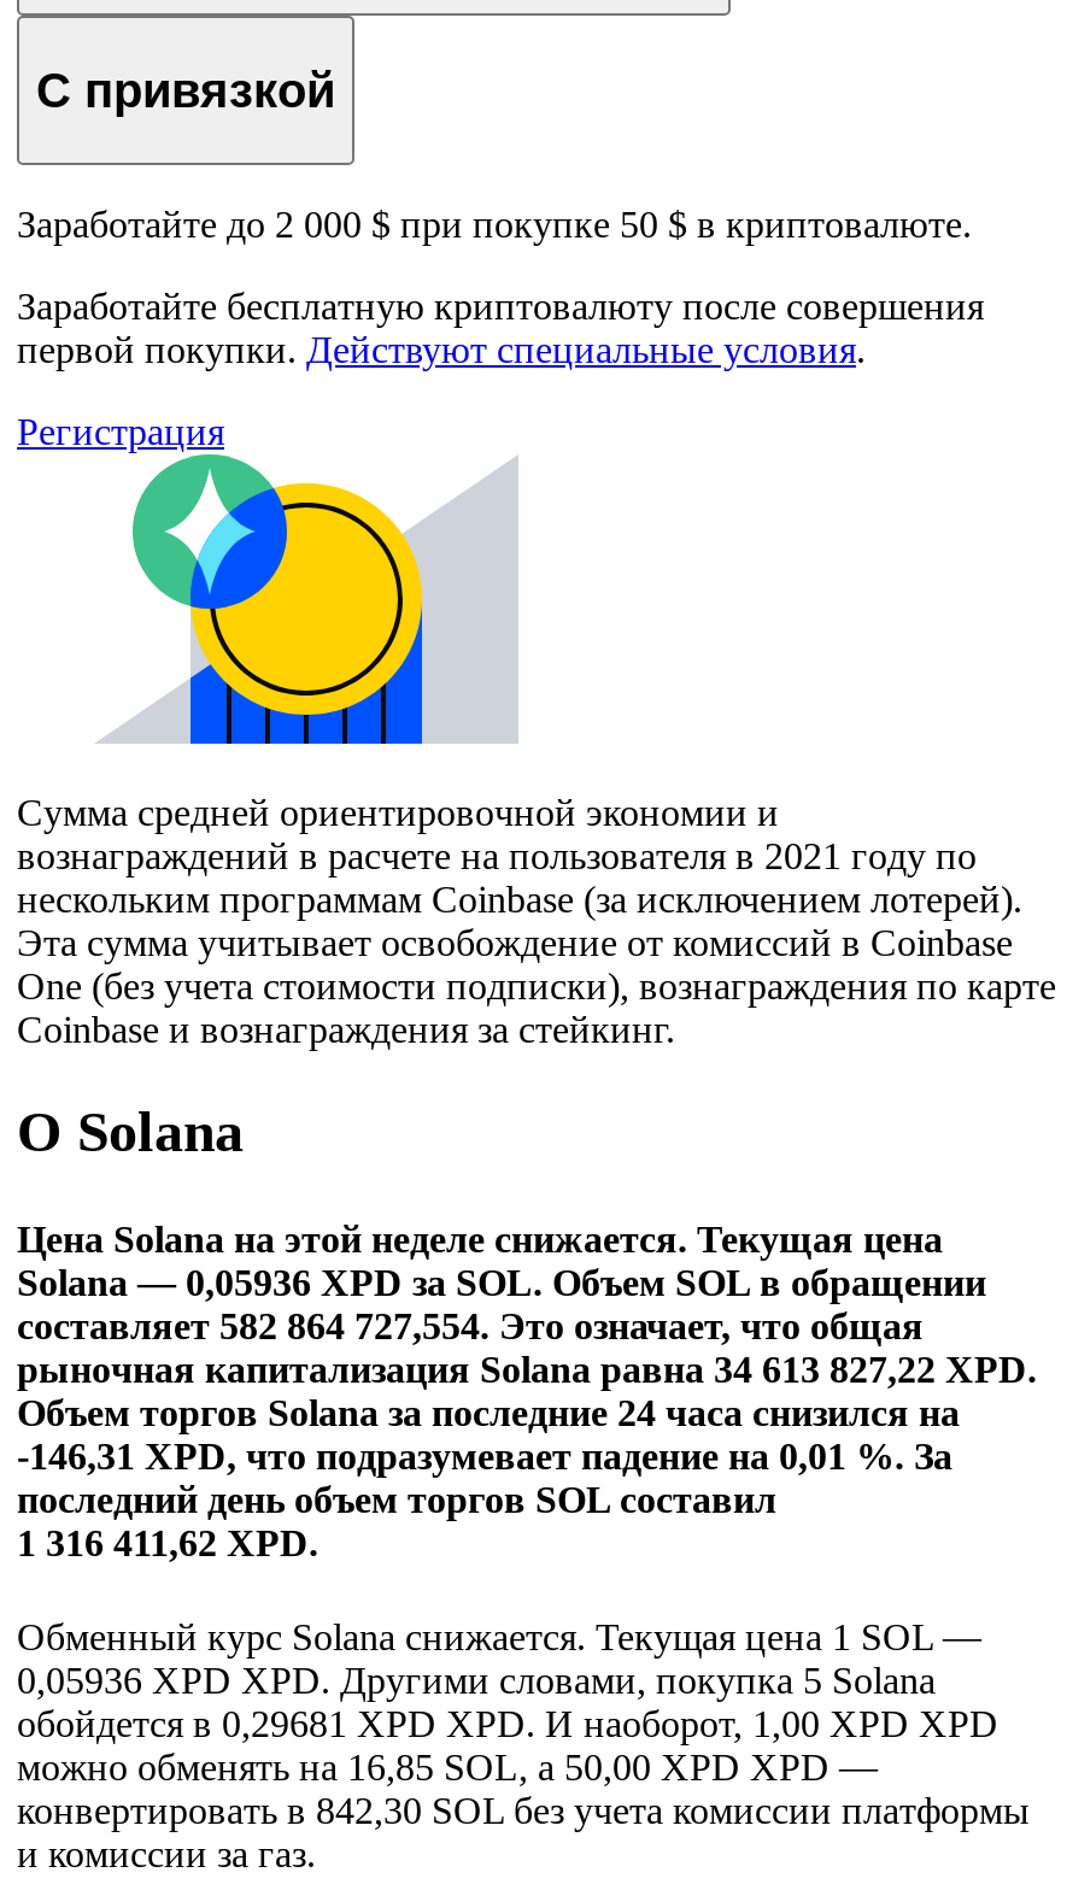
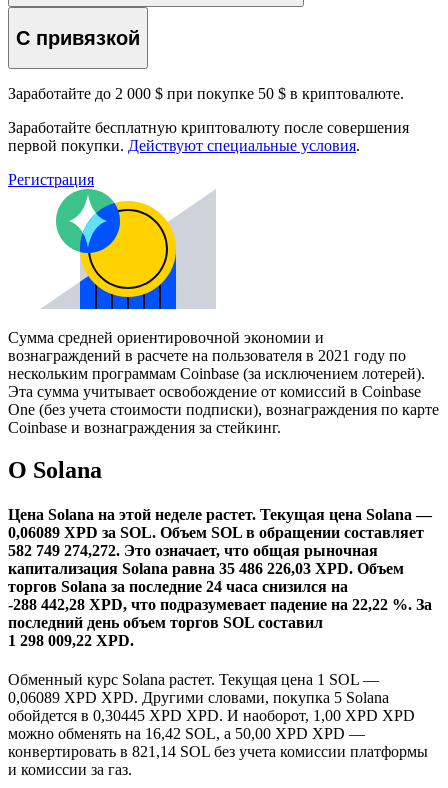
[17,1218,1037,1476] Цена Solana на этой неделе снижается. Текущая цена | Solana — 0,05936 XPD за SOL. Объем SOL в обращении | составляет 582 864 727,554. Это означает, что общая | рыночная капитализация Solana равна 34 613 827,22 XPD. | Объем торгов Solana за последние 24 часа снизился на | -146,31 XPD, что подразумевает падение на 0,01 %. За -> [8,506,432,613] Цена Solana на этой неделе растет. Текущая цена Solana — | 0,06089 XPD за SOL. Объем SOL в обращении составляет | 582 749 274,272. Это означает, что общая рыночная | капитализация Solana равна 35 486 226,03 XPD. Объем | торгов Solana за последние 24 часа снизился на | -288 442,28 XPD, что подразумевает падение на 22,22 %. За
[17,1521,318,1562] 1 316 411,62 XPD. -> [8,632,134,649] 1 298 009,22 XPD.
[17,1616,981,1657] Обменный курс Solana снижается. Текущая цена 1 SOL — -> [8,671,379,688] Обменный курс Solana растет. Текущая цена 1 SOL —
[17,1660,936,1701] 0,05936 XPD XPD. Другими словами, покупка 5 Solana -> [8,689,389,706] 0,06089 XPD XPD. Другими словами, покупка 5 Solana
[17,1703,998,1744] обойдется в 0,29681 XPD XPD. И наоборот, 1,00 XPD XPD -> [8,707,415,724] обойдется в 0,30445 XPD XPD. И наоборот, 1,00 XPD XPD
[17,1746,878,1787] можно обменять на 16,85 SOL, а 50,00 XPD XPD — -> [8,725,365,742] можно обменять на 16,42 SOL, а 50,00 XPD XPD —
[17,1790,1030,1831] конвертировать в 842,30 SOL без учета комиссии платформы -> [8,743,428,760] конвертировать в 821,14 SOL без учета комиссии платформы

